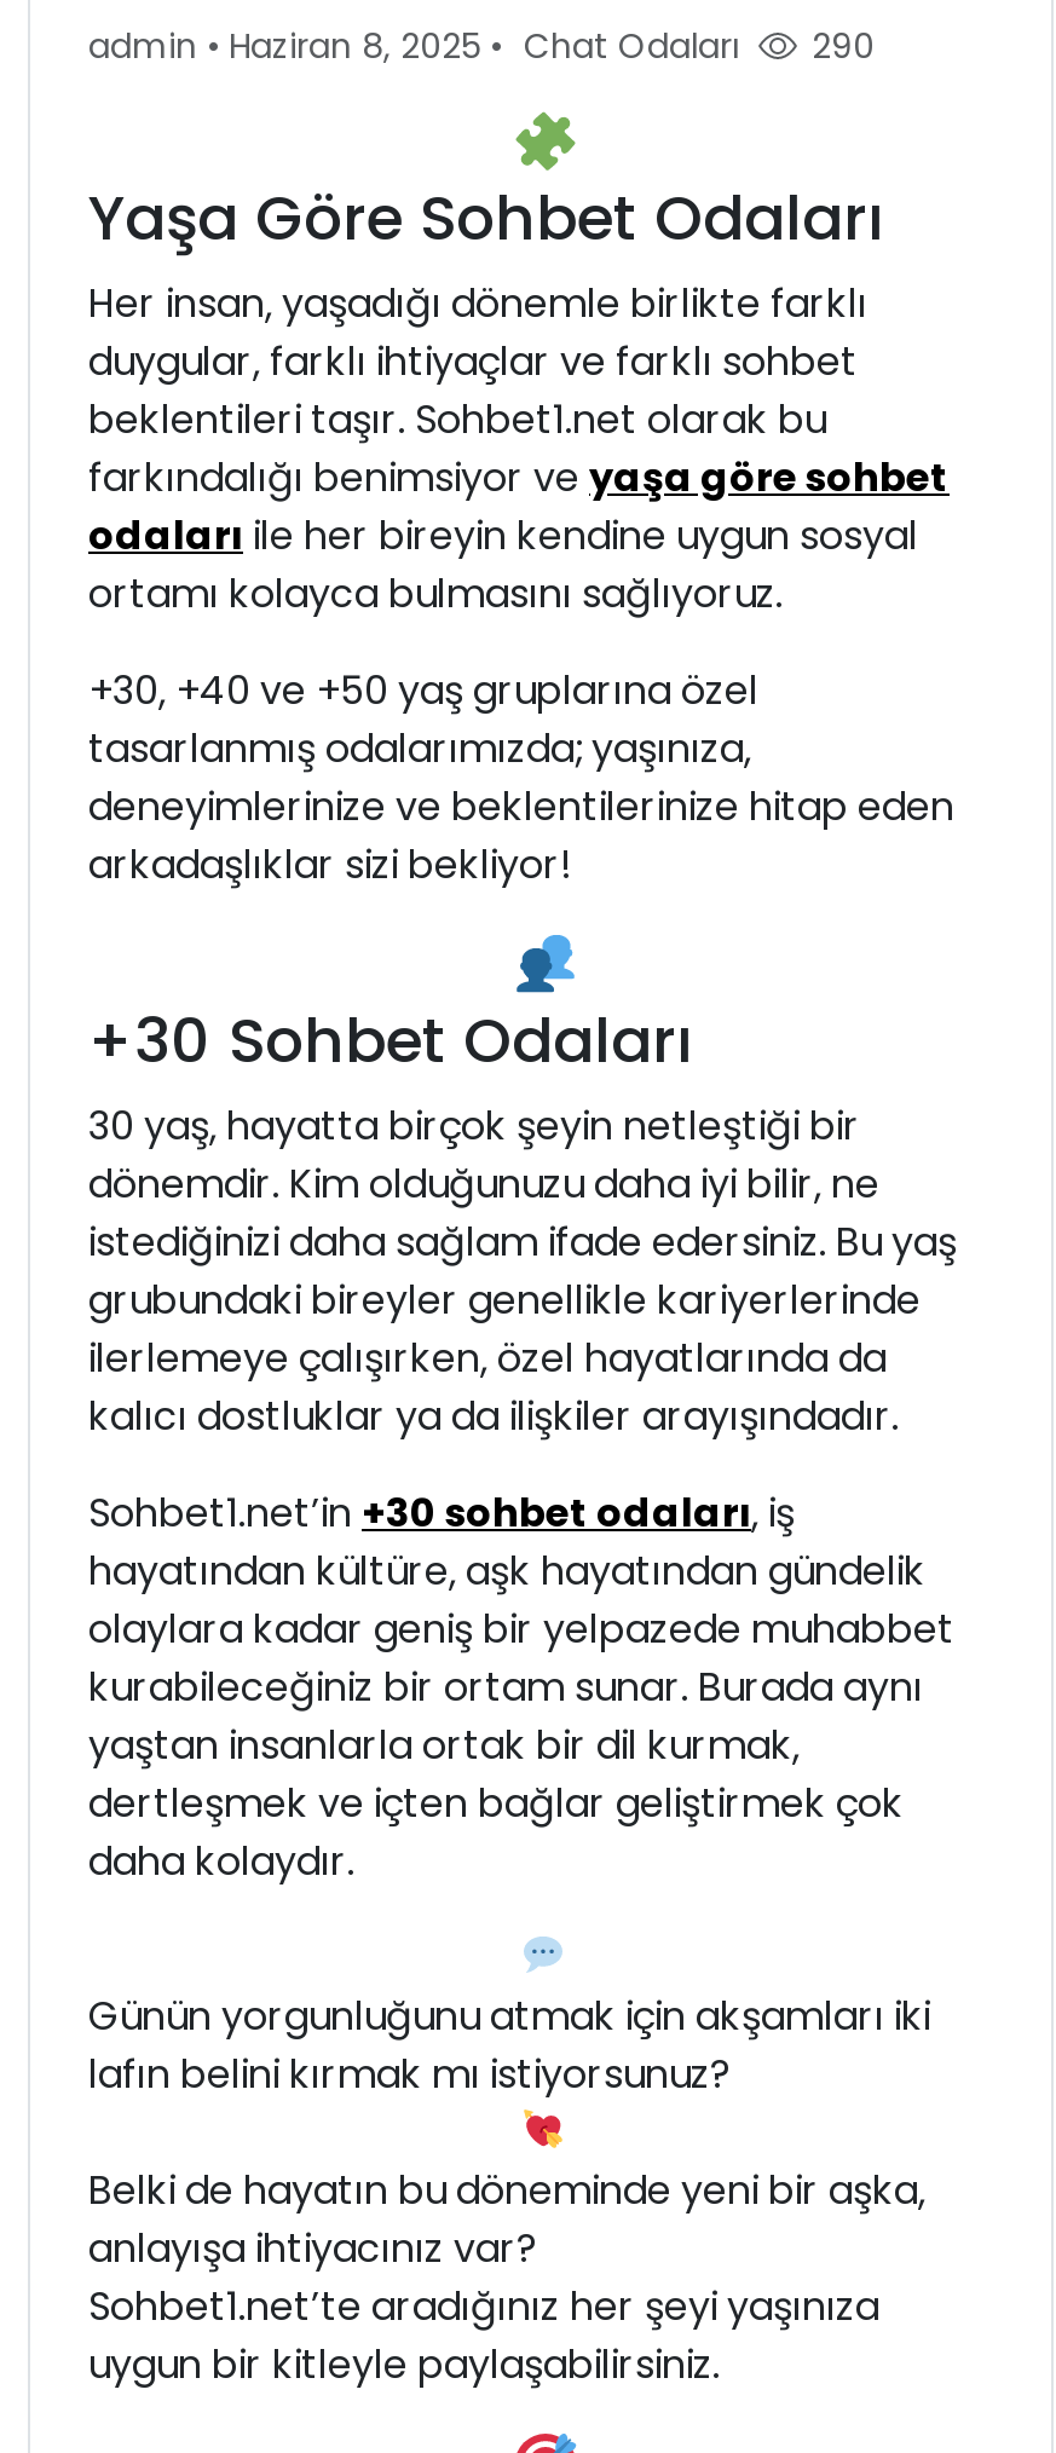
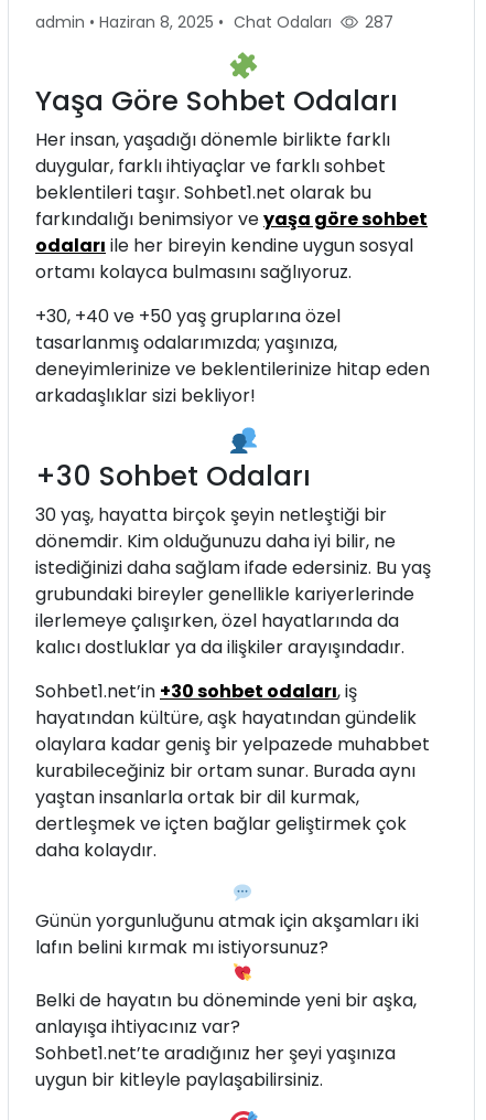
[88,21,875,69] admin • Haziran 8, 2025 • Chat Odaları 290 -> [35,10,393,33] admin • Haziran 8, 2025 • Chat Odaları 287

